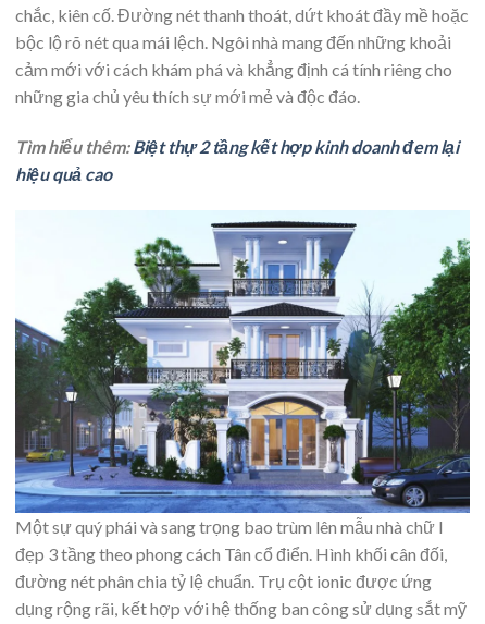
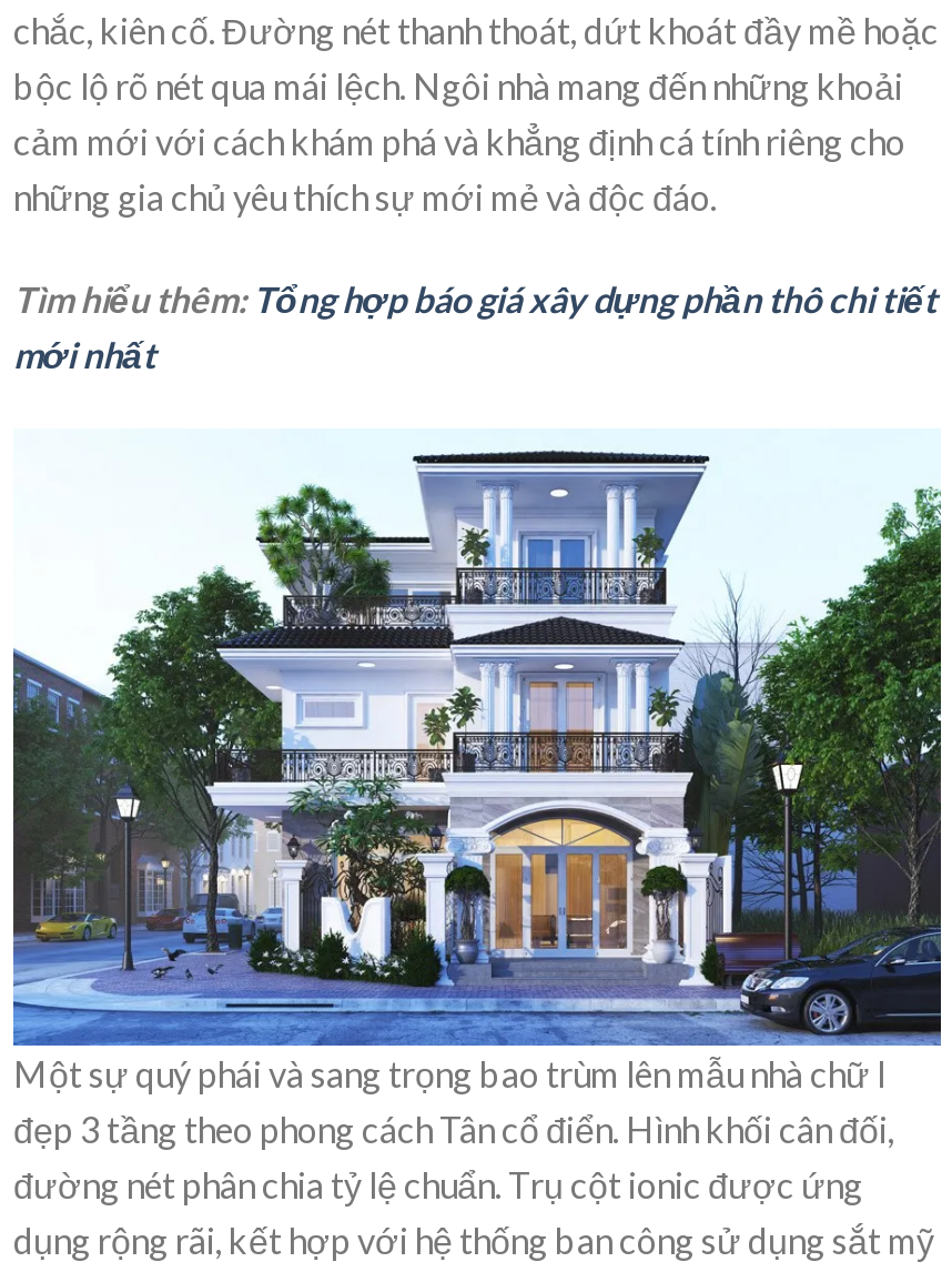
[15,136,459,184] Tìm hiểu thêm: Biệt thự 2 tầng kết hợp kinh doanh đem lại | hiệu quả cao -> [13,277,936,375] Tìm hiểu thêm: Tổng hợp báo giá xây dựng phần thô chi tiết | mới nhất

